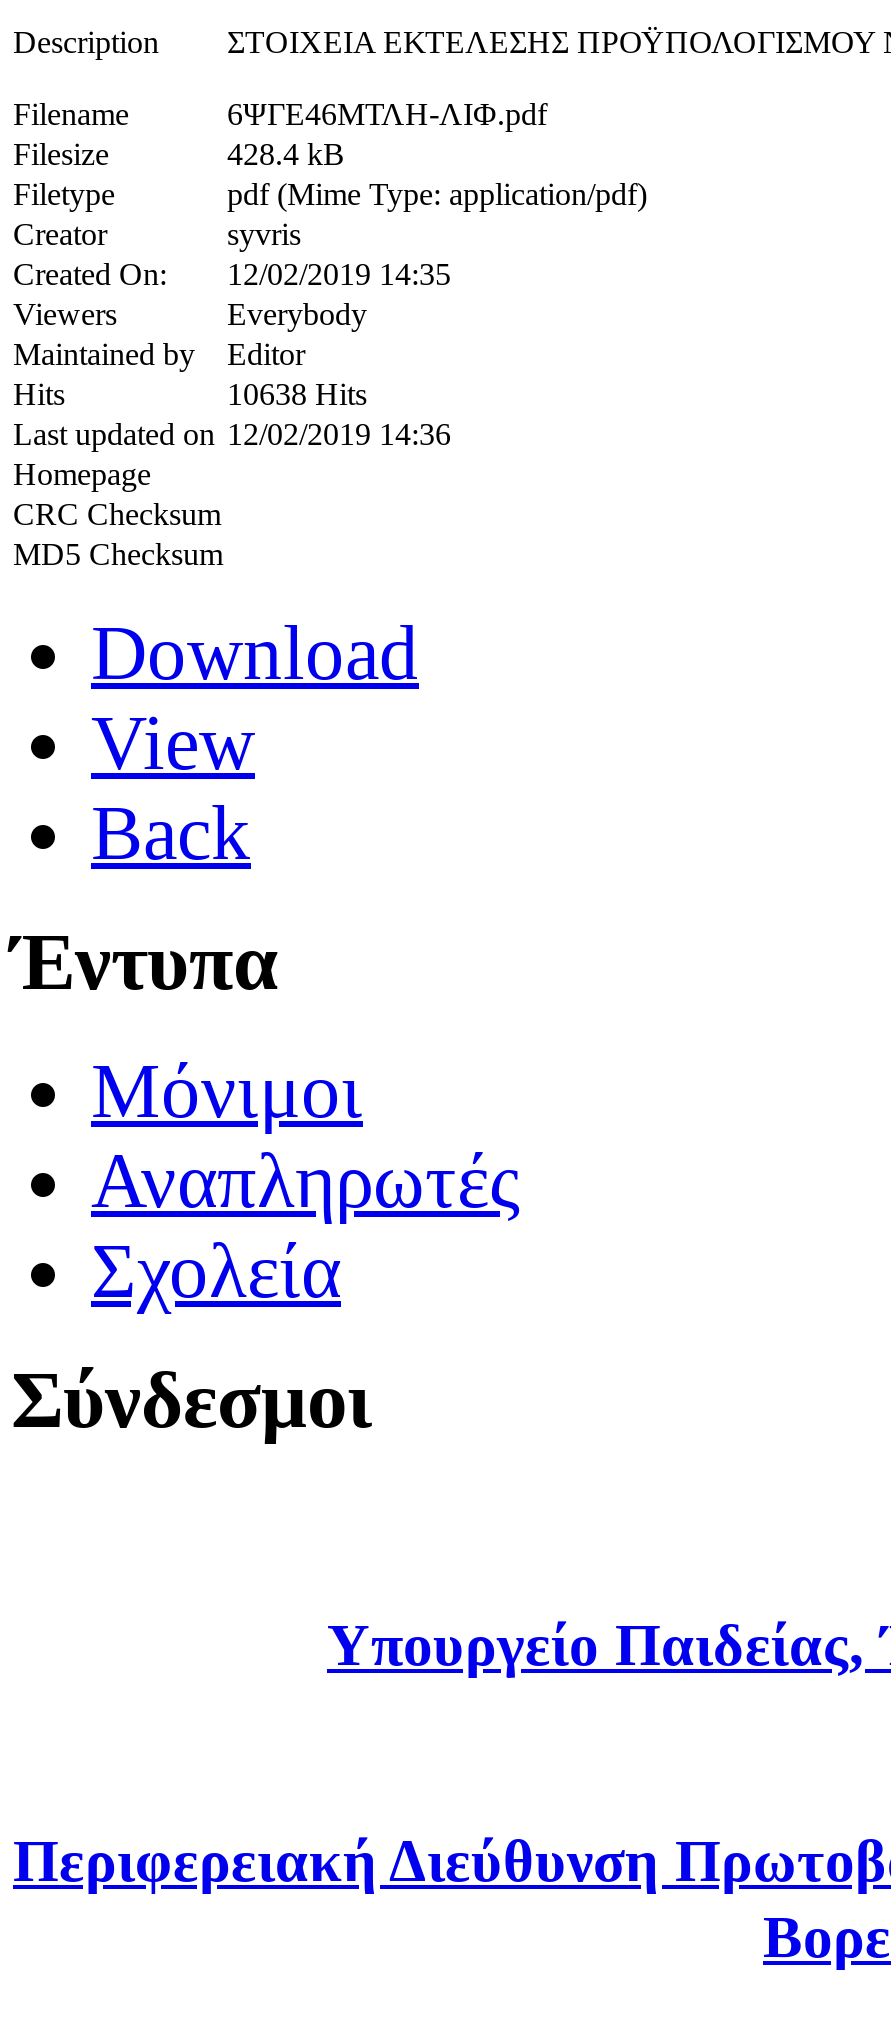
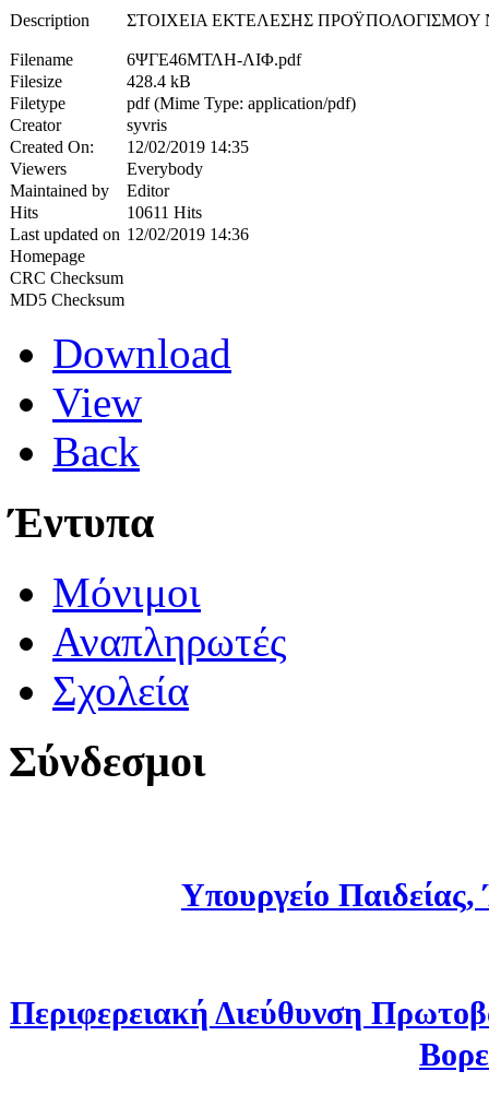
[227,377,367,411] 10638 Hits -> [127,203,202,221] 10611 Hits

